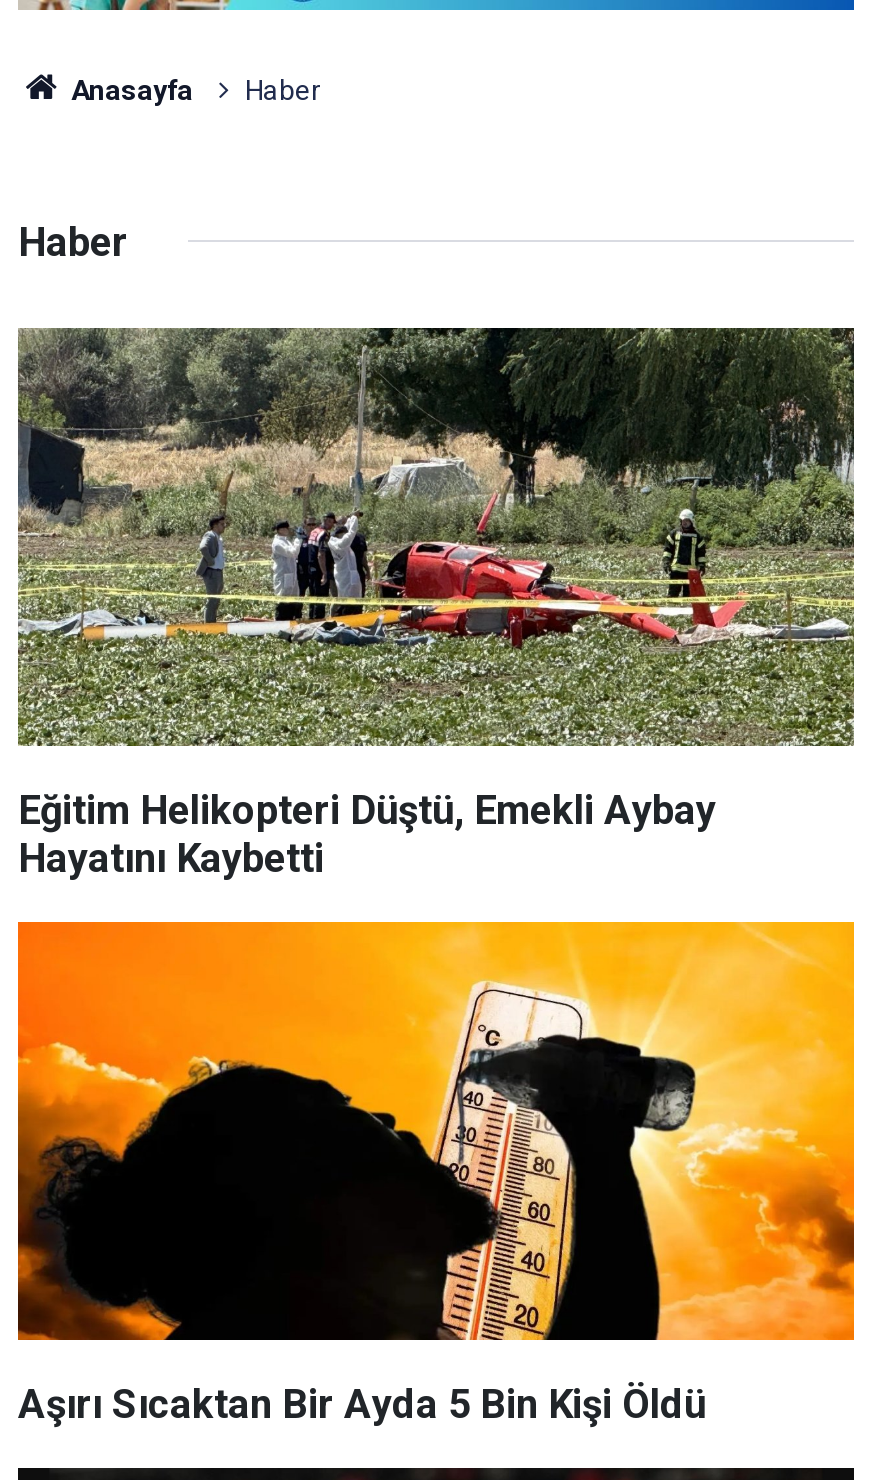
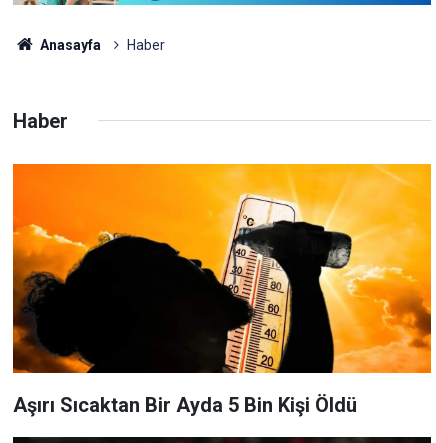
[16,326,856,881] [image] | Eğitim Helikopteri Düştü, Emekli Aybay | Hayatını Kaybetti -> none

